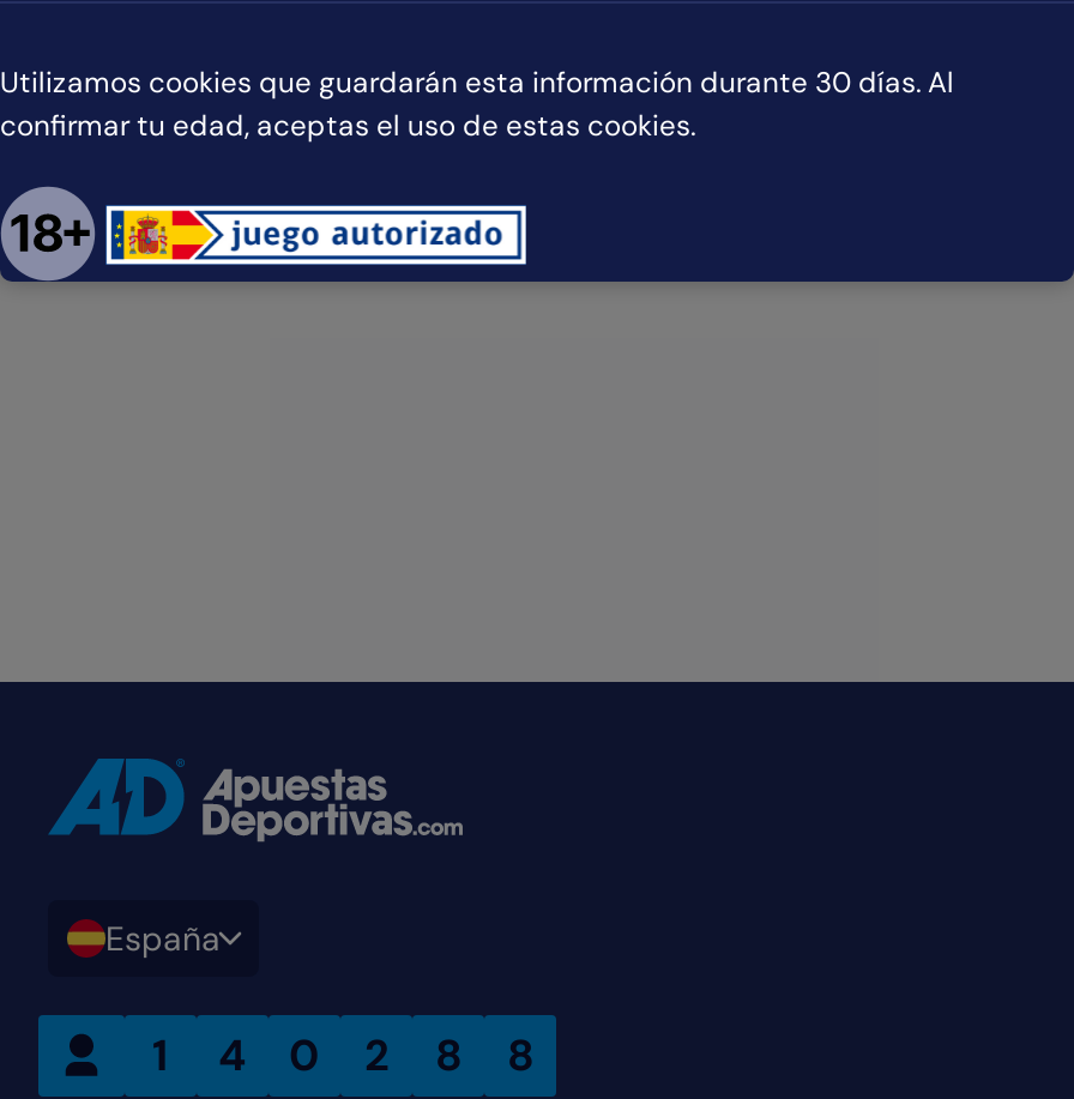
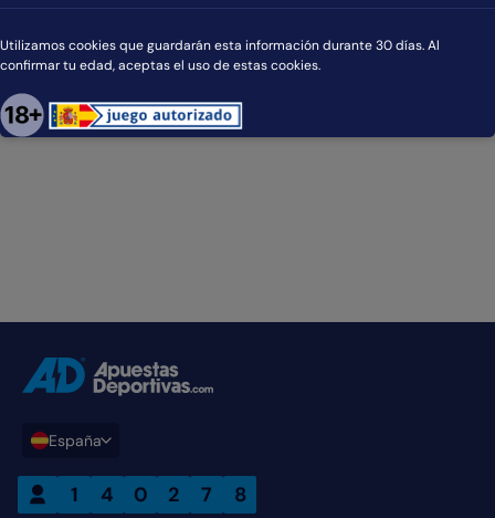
[152,1028,533,1086] 1 4 0 2 8 8 -> [70,482,246,508] 1 4 0 2 7 8

